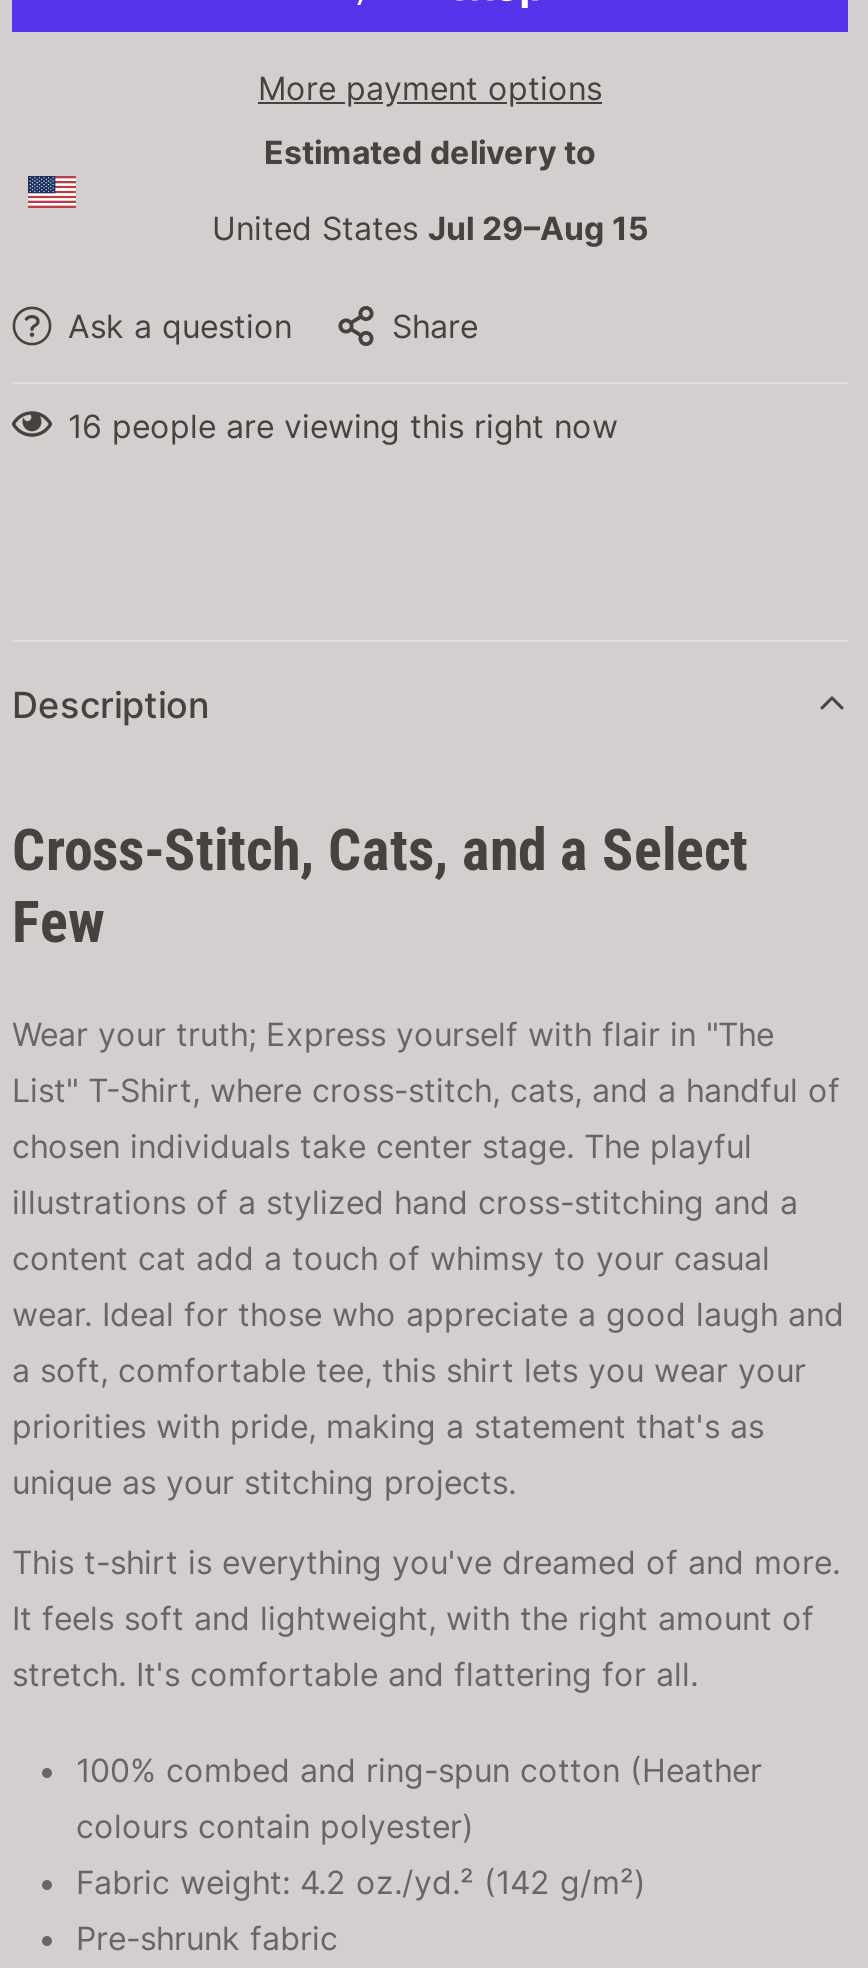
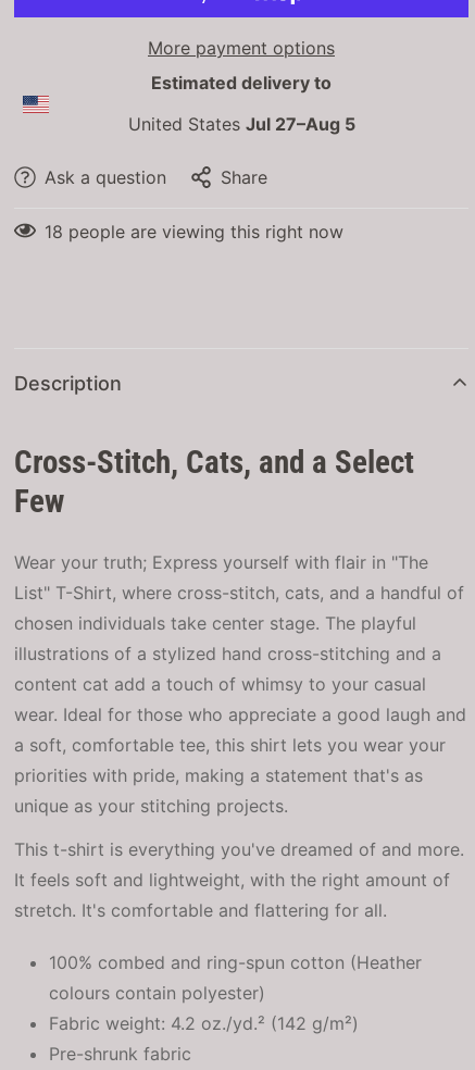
[212,207,648,247] United States Jul 29–Aug 15 -> [128,113,355,134] United States Jul 27–Aug 5
[68,405,618,445] 16 people are viewing this right now -> [45,220,343,242] 18 people are viewing this right now

